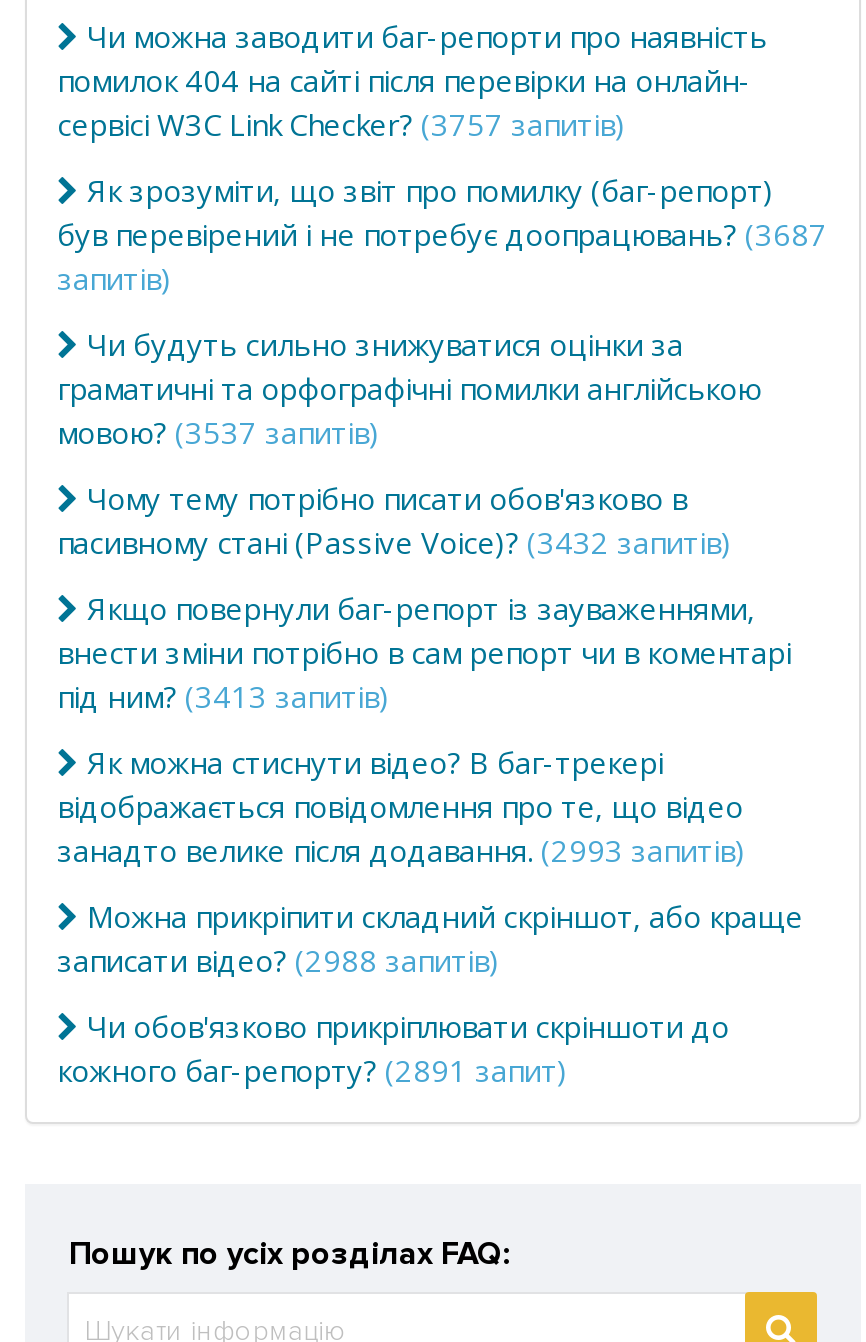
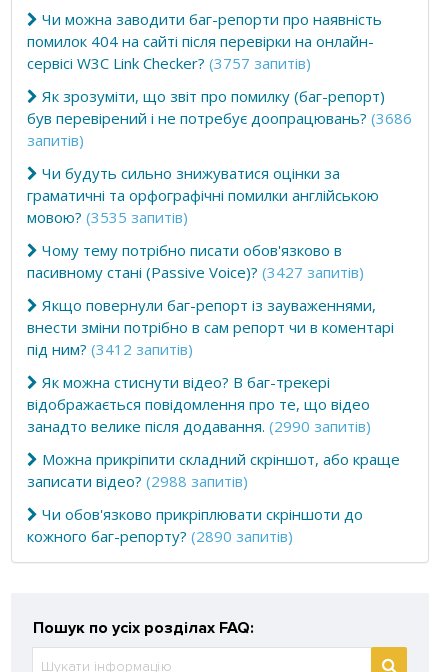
[57,214,827,254] був перевірений і не потребує доопрацювань? (3687 -> [27,108,412,128] був перевірений і не потребує доопрацювань? (3686
[57,412,379,452] мовою? (3537 запитів) -> [27,207,188,227] мовою? (3535 запитів)
[57,522,731,562] пасивному стані (Passive Voice)? (3432 запитів) -> [27,262,364,282] пасивному стані (Passive Voice)? (3427 запитів)
[57,676,389,716] під ним? (3413 запитів) -> [27,339,193,359] під ним? (3412 запитів)
[57,830,745,870] занадто велике після додавання. (2993 запитів) -> [27,416,371,436] занадто велике після додавання. (2990 запитів)
[57,1050,567,1090] кожного баг-репорту? (2891 запит) -> [27,526,293,546] кожного баг-репорту? (2890 запитів)

